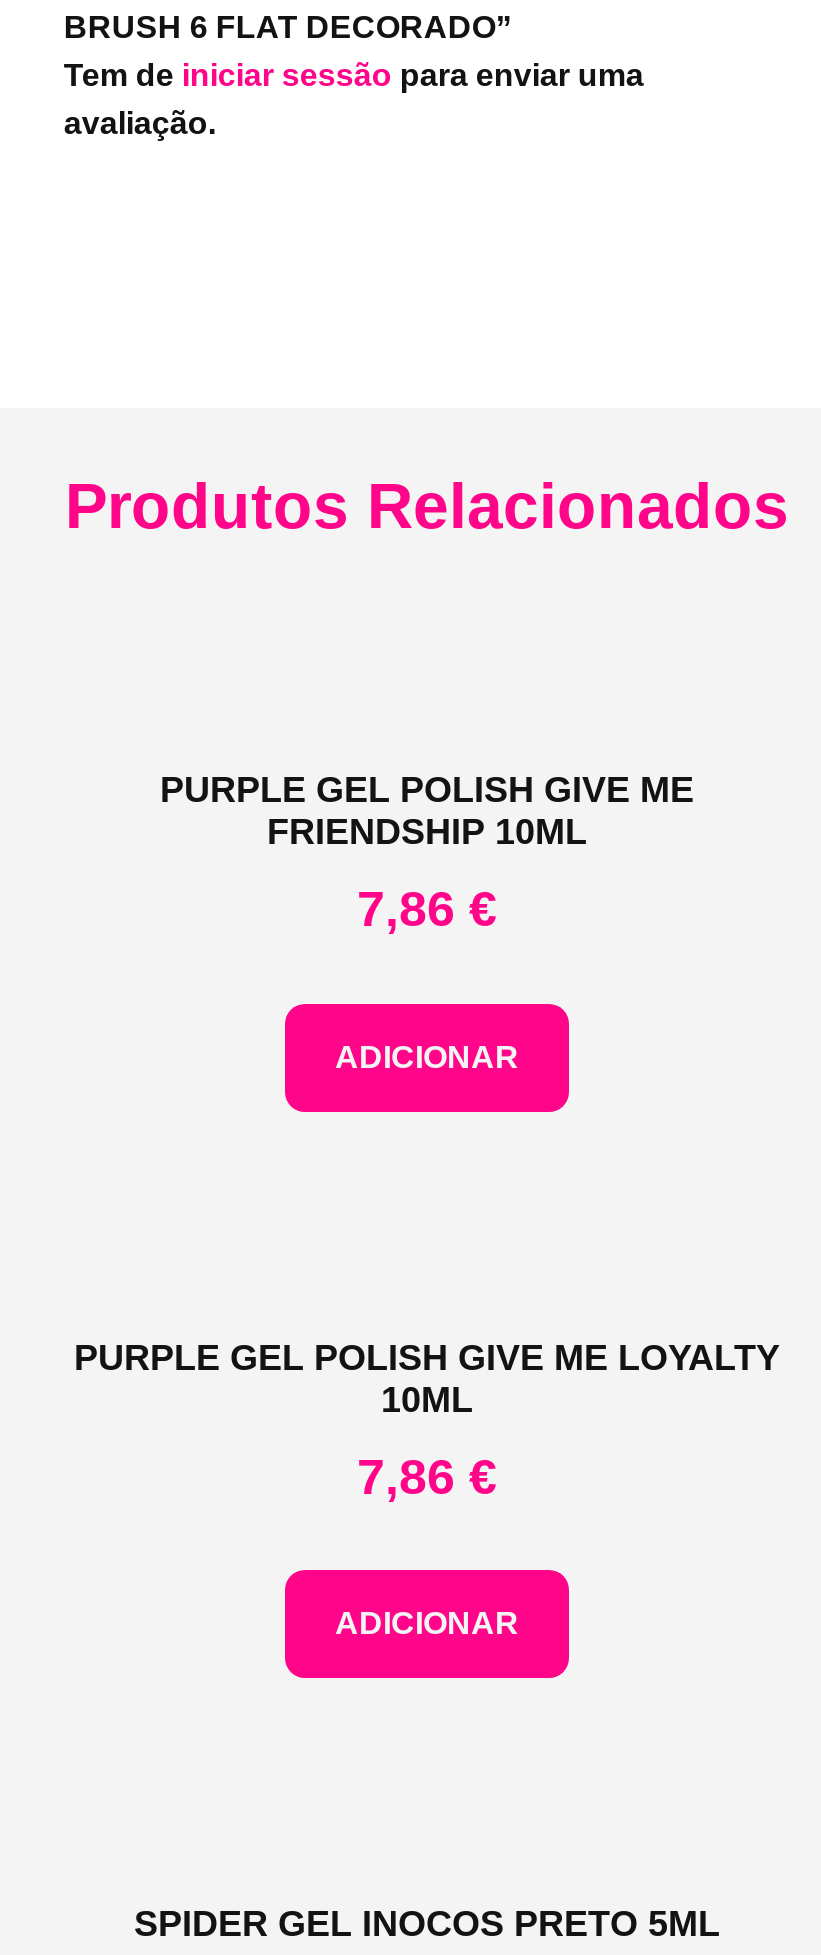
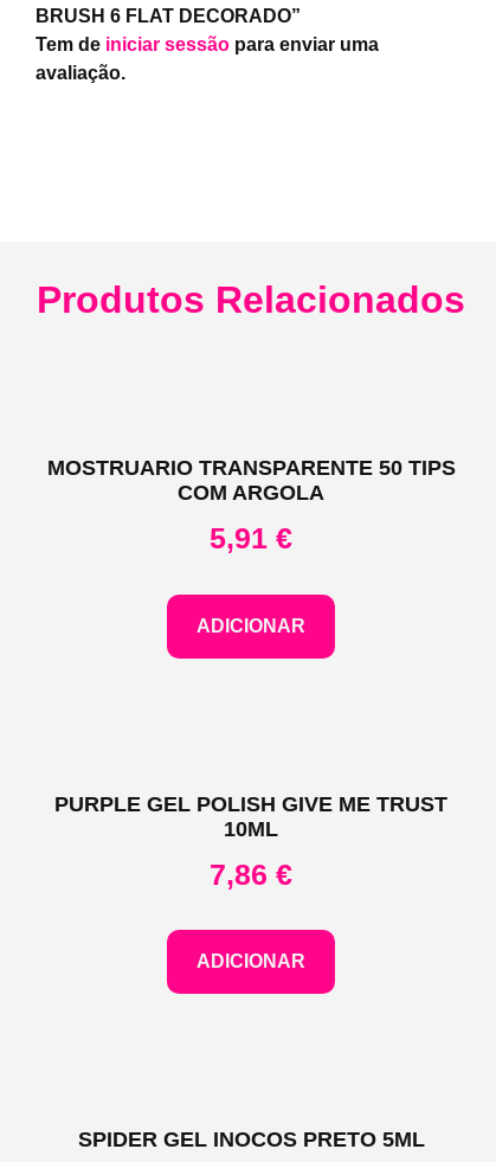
[160,771,694,853] PURPLE GEL POLISH GIVE ME | FRIENDSHIP 10ML -> [47,456,455,505] MOSTRUARIO TRANSPARENTE 50 TIPS | COM ARGOLA
[357,881,497,937] 7,86 € -> [210,522,292,555] 5,91 €
[74,1337,780,1377] PURPLE GEL POLISH GIVE ME LOYALTY -> [54,792,447,816] PURPLE GEL POLISH GIVE ME TRUST

